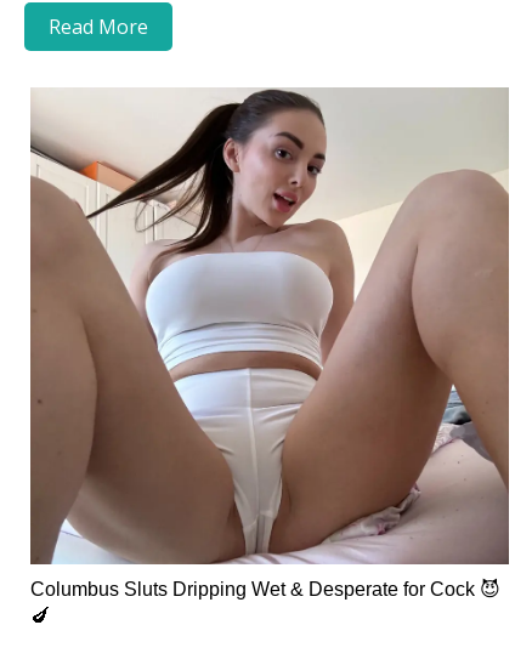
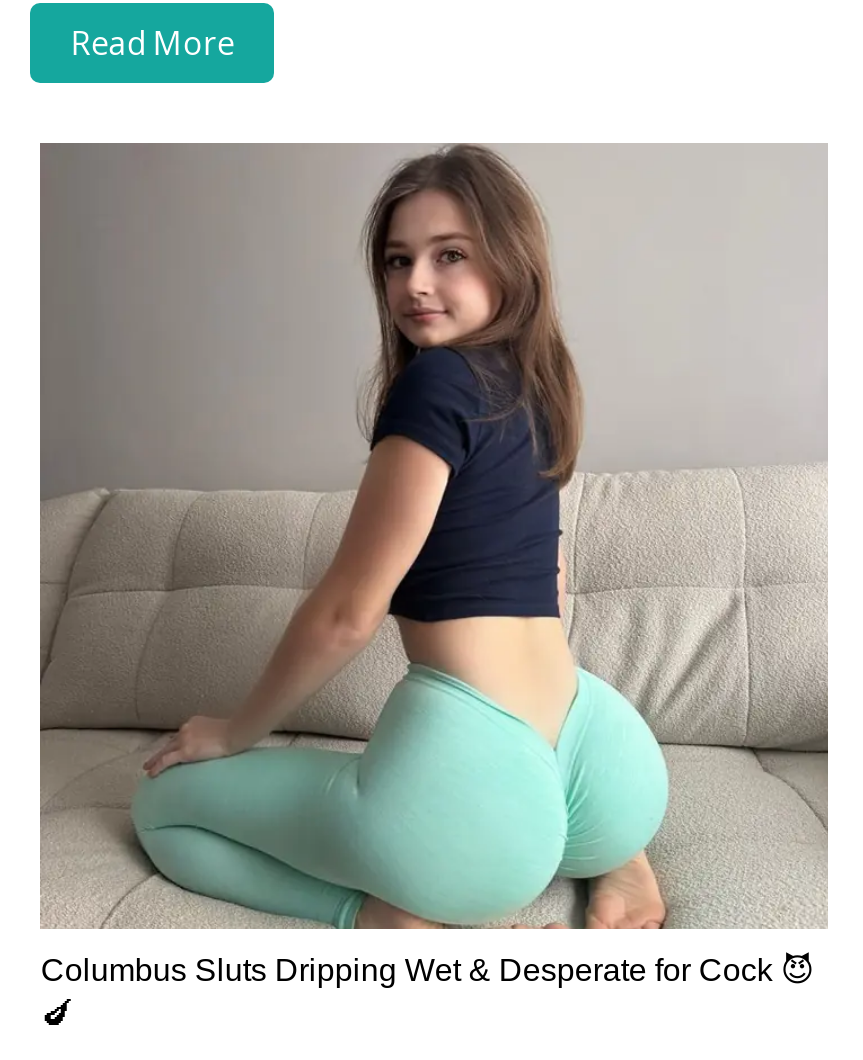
[30,89,509,564] [image] -> [38,143,828,931] [image]

